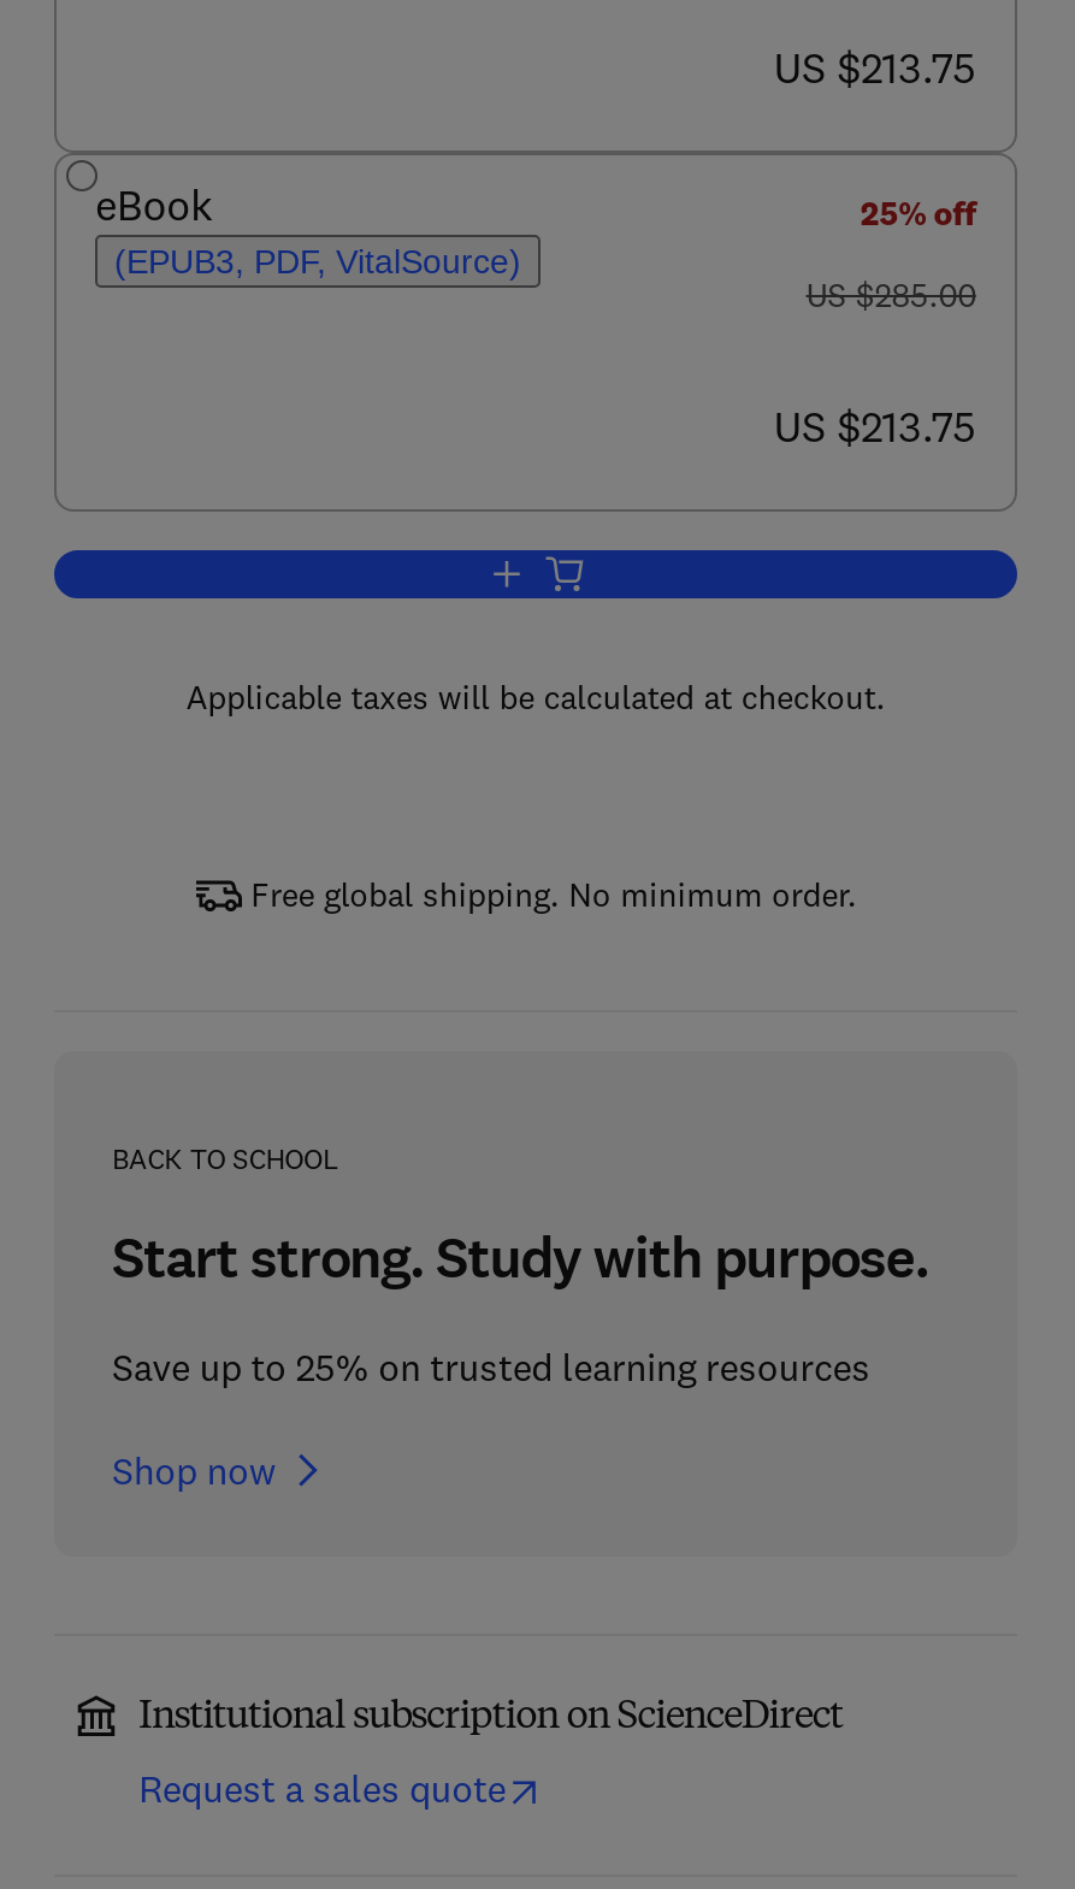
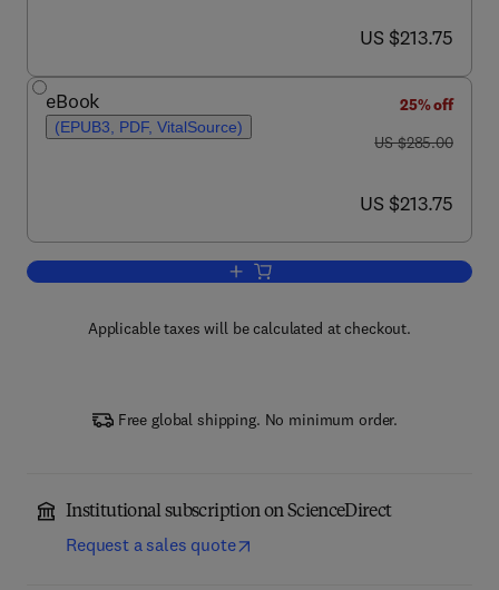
[112,1140,929,1494] BACK TO SCHOOL | Start strong. Study with purpose. | Save up to 25% on trusted learning resources | Shop now -> none

